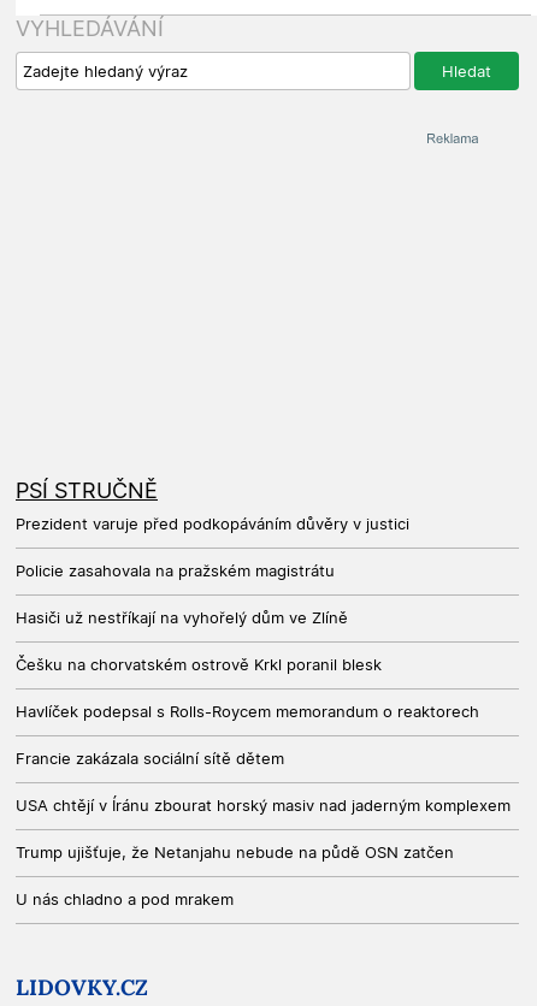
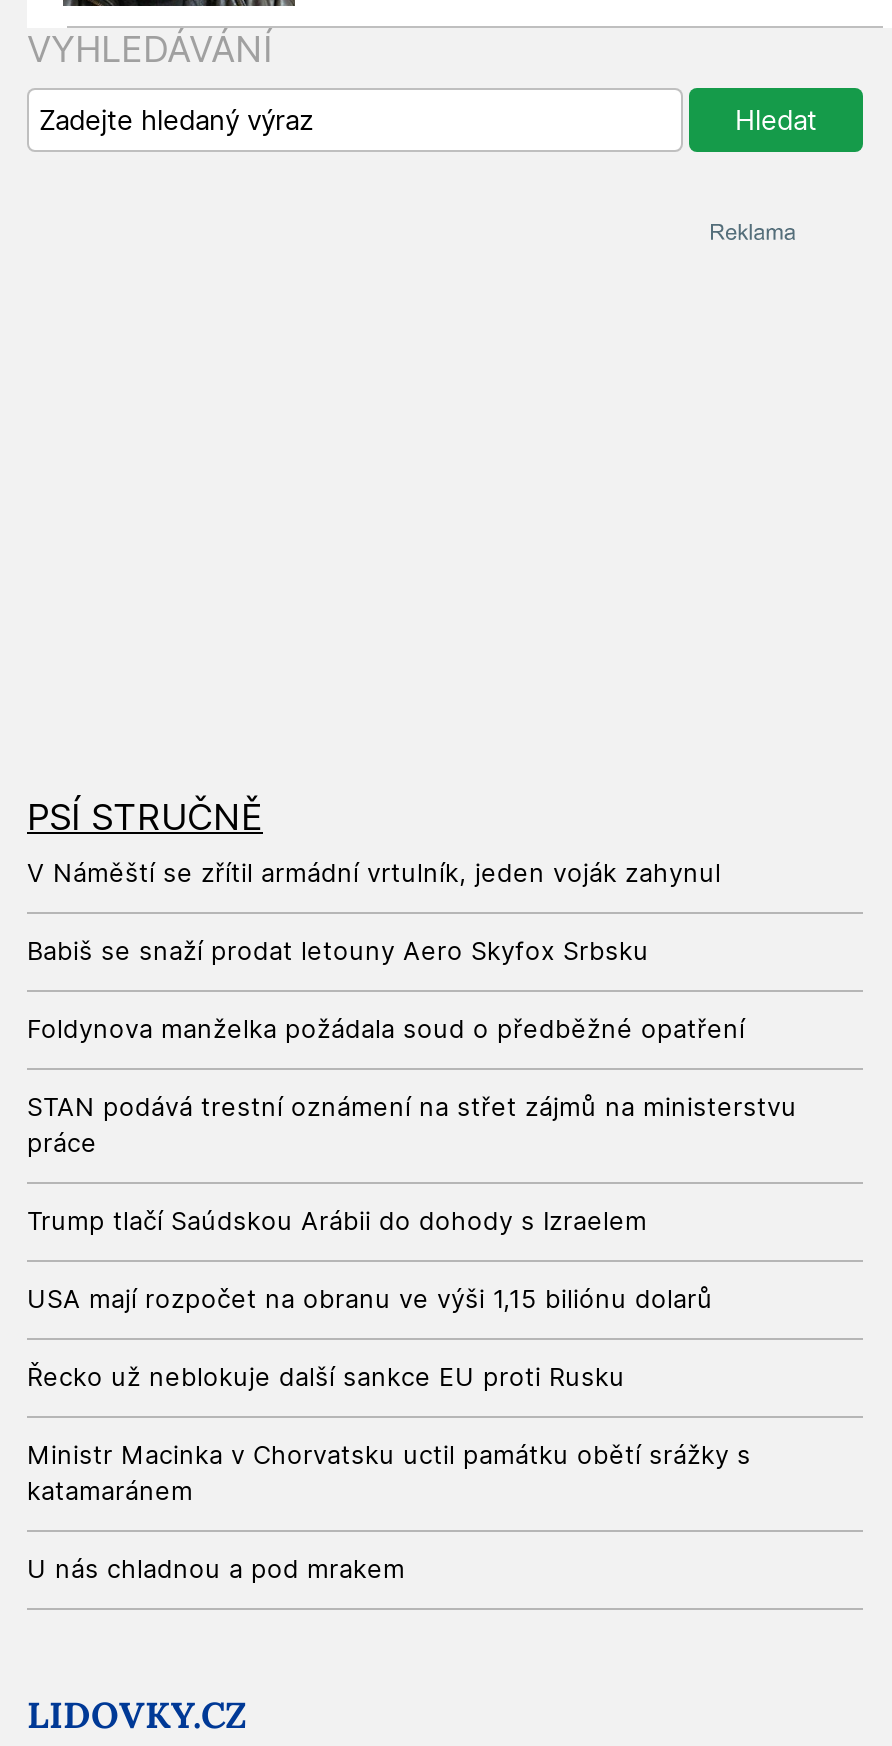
[16,515,409,533] Prezident varuje před podkopáváním důvěry v justici -> [27,858,721,888] V Náměští se zřítil armádní vrtulník, jeden voják zahynul
[16,562,335,580] Policie zasahovala na pražském magistrátu -> [27,936,649,966] Babiš se snaží prodat letouny Aero Skyfox Srbsku
[16,609,348,627] Hasiči už nestříkají na vyhořelý dům ve Zlíně -> [27,1014,745,1044] Foldynova manželka požádala soud o předběžné opatření
[16,656,382,674] Češku na chorvatském ostrově Krkl poranil blesk -> [27,1092,797,1158] STAN podává trestní oznámení na střet zájmů na ministerstvu | práce
[16,703,479,721] Havlíček podepsal s Rolls-Roycem memorandum o reaktorech -> [27,1206,647,1236] Trump tlačí Saúdskou Arábii do dohody s Izraelem
[16,750,284,768] Francie zakázala sociální sítě dětem -> [27,1284,713,1314] USA mají rozpočet na obranu ve výši 1,15 biliónu dolarů
[16,797,511,815] USA chtějí v Íránu zbourat horský masiv nad jaderným komplexem -> [27,1362,625,1392] Řecko už neblokuje další sankce EU proti Rusku
[16,844,454,862] Trump ujišťuje, že Netanjahu nebude na půdě OSN zatčen -> [27,1440,751,1506] Ministr Macinka v Chorvatsku uctil památku obětí srážky s | katamaránem
[16,891,234,909] U nás chladno a pod mrakem -> [27,1554,405,1584] U nás chladnou a pod mrakem

